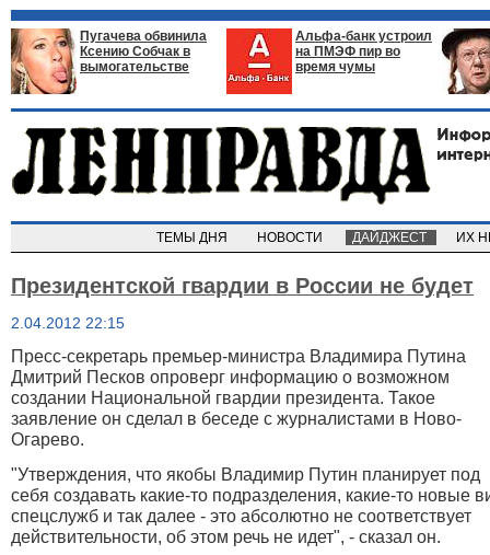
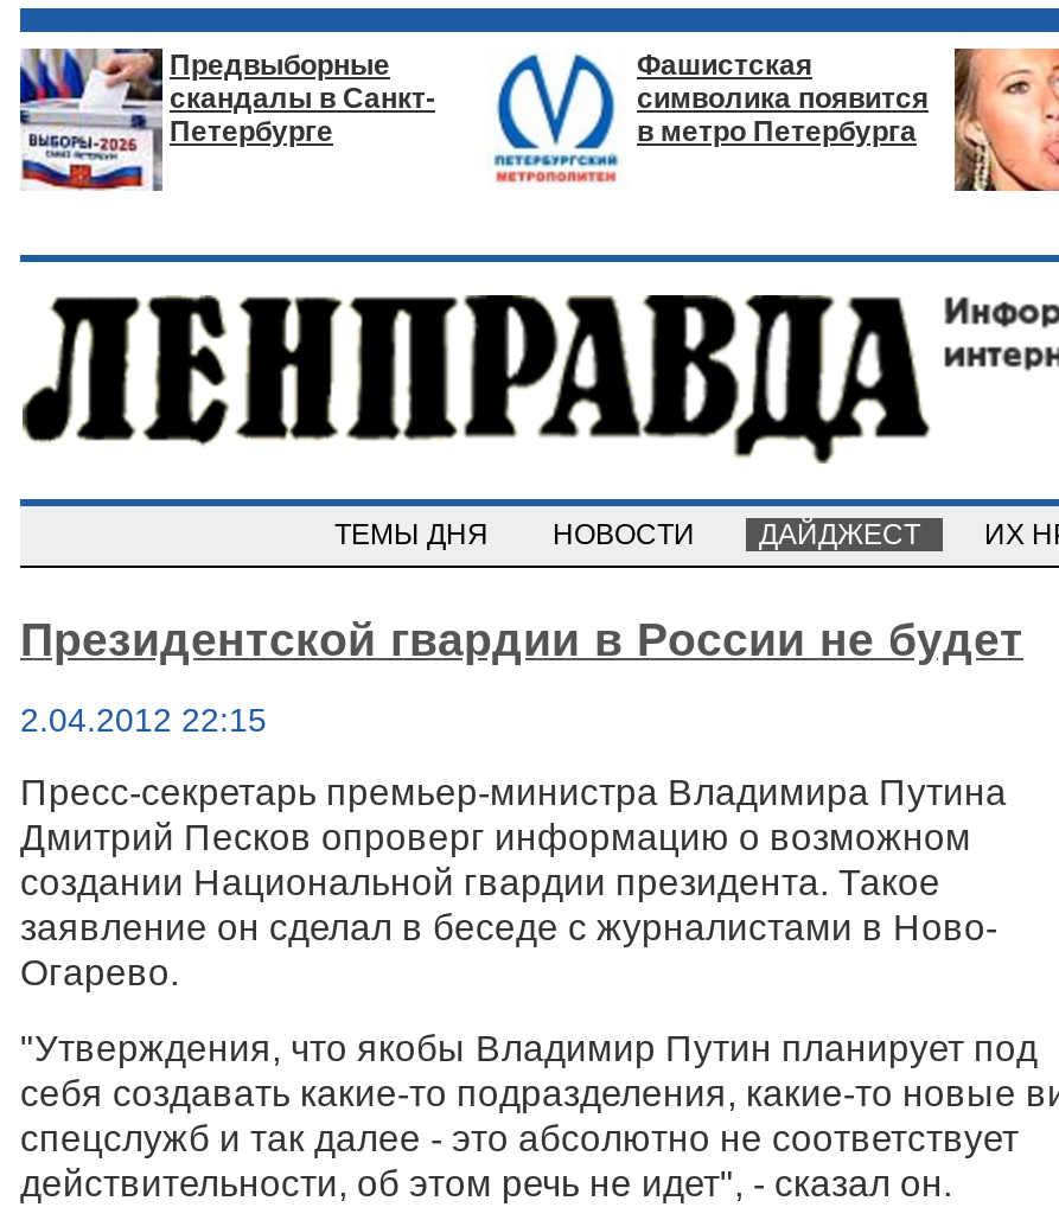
[10,27,207,95] [image] | Пугачева обвинила | Ксению Собчак в | вымогательстве -> [18,46,435,191] [image] | Предвыборные | скандалы в Санкт- | Петербурге
[225,27,432,95] [image] | Альфа-банк устроил | на ПМЭФ пир во | время чумы -> [487,49,929,191] [image] | Фашистская | символика появится | в метро Петербурга
[442,27,487,95] [image] -> [952,46,1052,193] [image]

